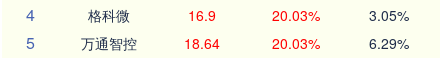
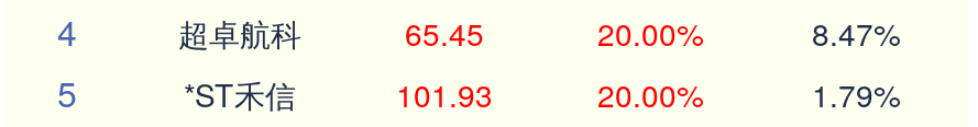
[88,5,409,25] 格科微 | 16.9 | 20.03% | 3.05% -> [178,11,900,55] 超卓航科 | 65.45 | 20.00% | 8.47%
[81,33,409,53] 万通智控 | 18.64 | 20.03% | 6.29% -> [184,72,900,116] *ST禾信 | 101.93 | 20.00% | 1.79%

